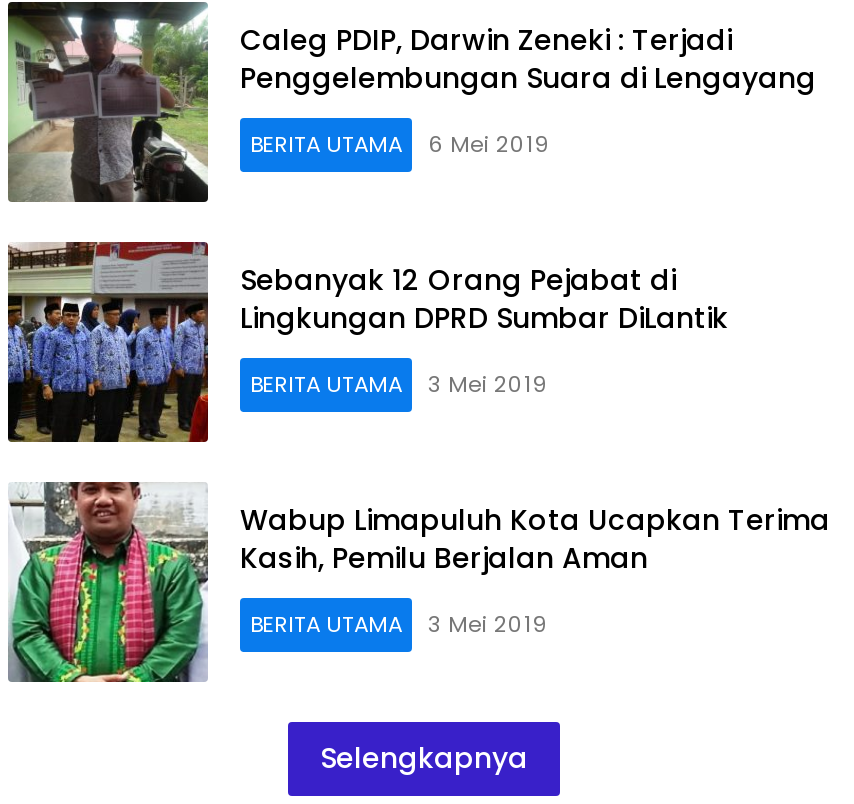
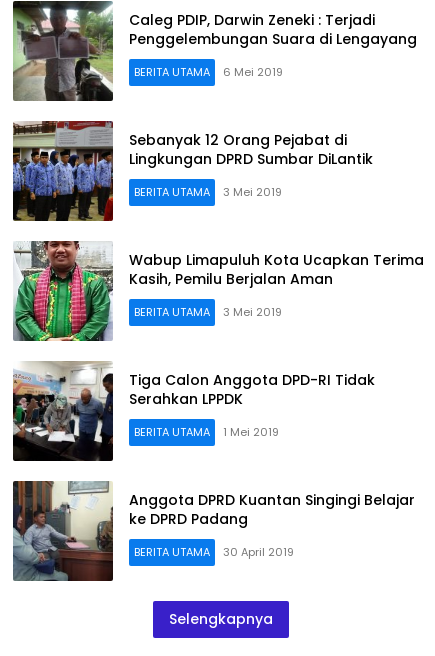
none -> [12,362,415,560] [image] | Tiga Calon Anggota DPD-RI Tidak | Serahkan LPPDK | BERITA UTAMA | 1 Mei 2019 | Anggota DPRD Kuantan Singingi Belajar | ke DPRD Padang | BERITA UTAMA | 30 April 2019
none -> [12,480,114,582] [image]

